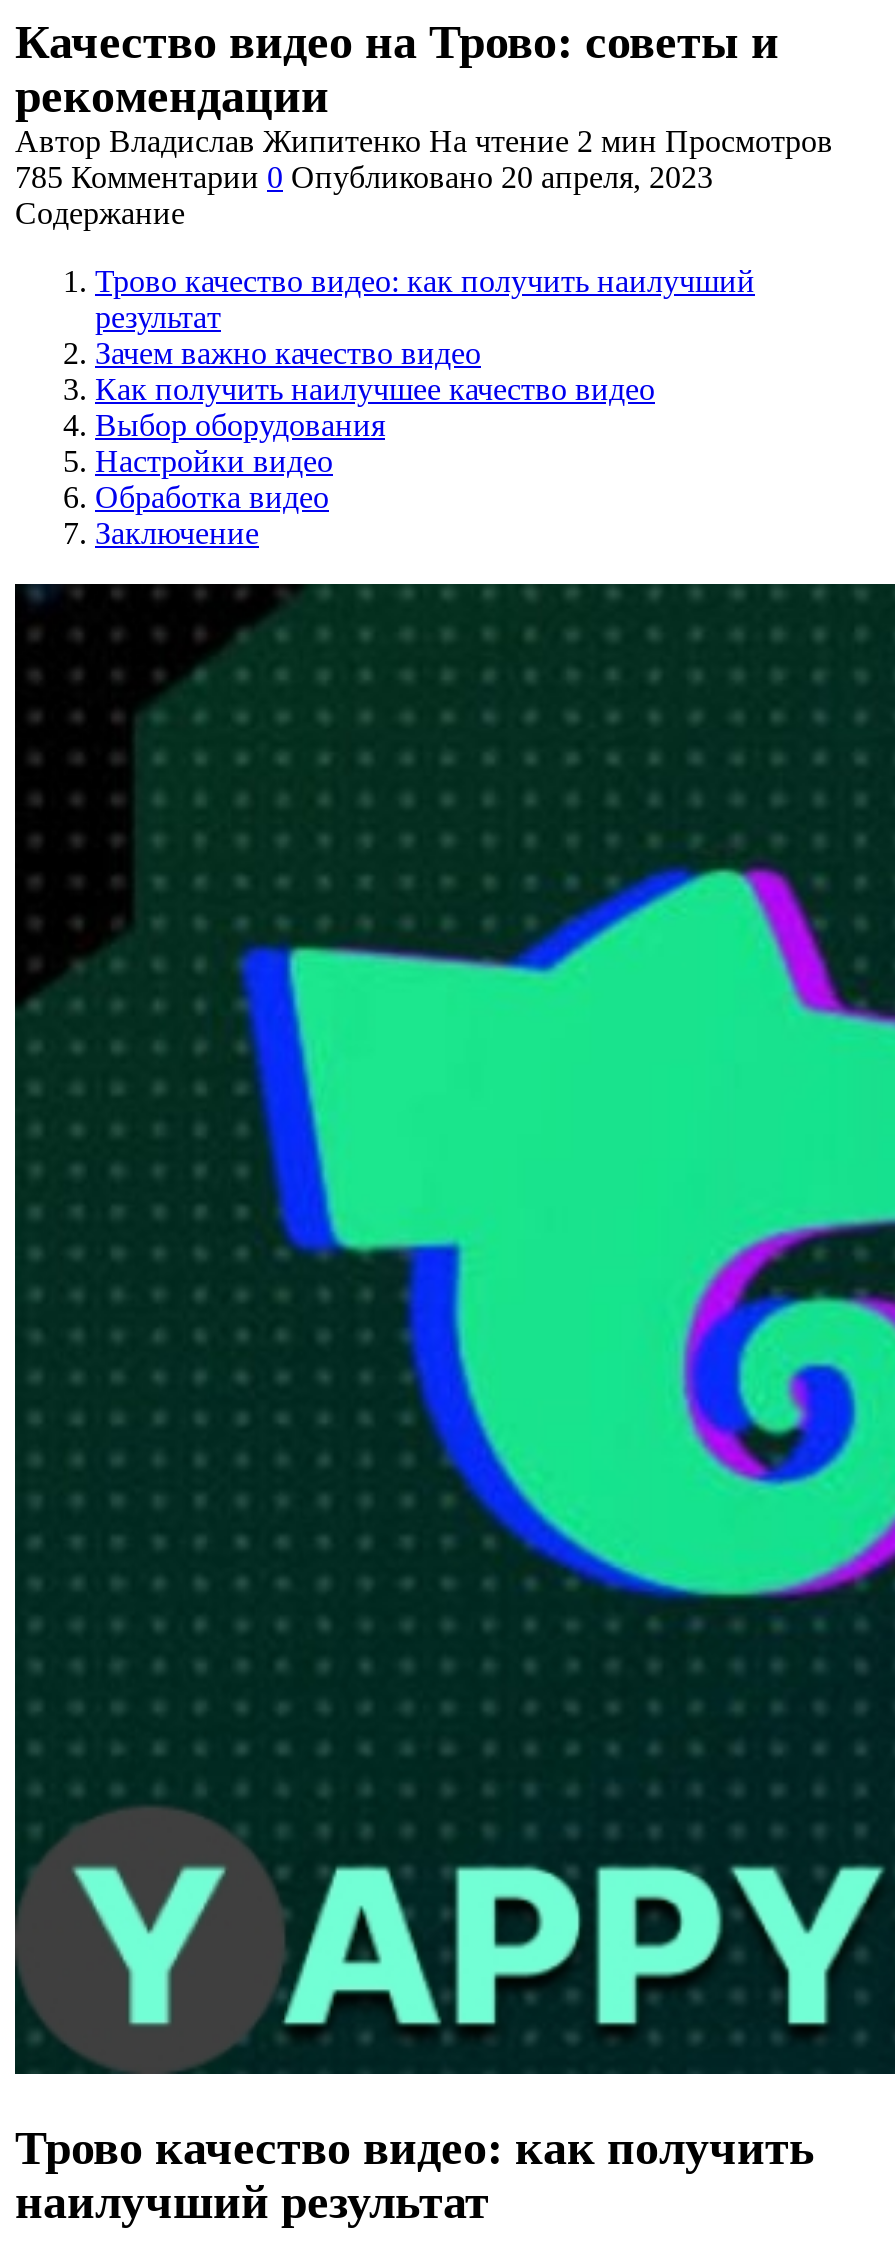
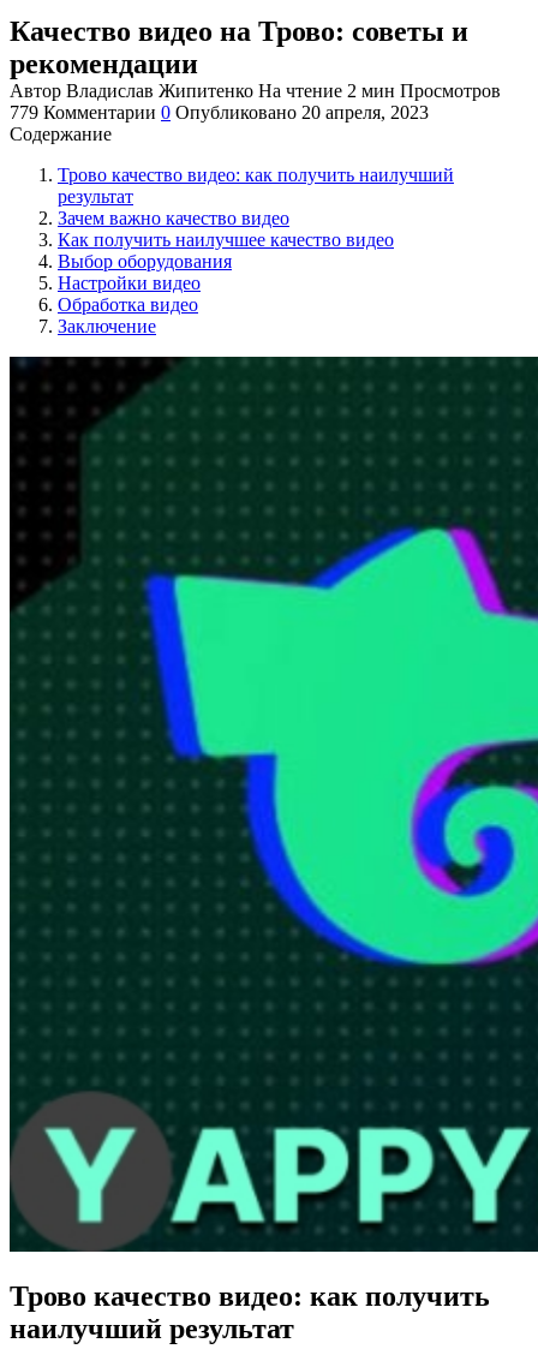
[15,160,713,194] 785 Комментарии 0 Опубликовано 20 апреля, 2023 -> [10,102,429,122] 779 Комментарии 0 Опубликовано 20 апреля, 2023

